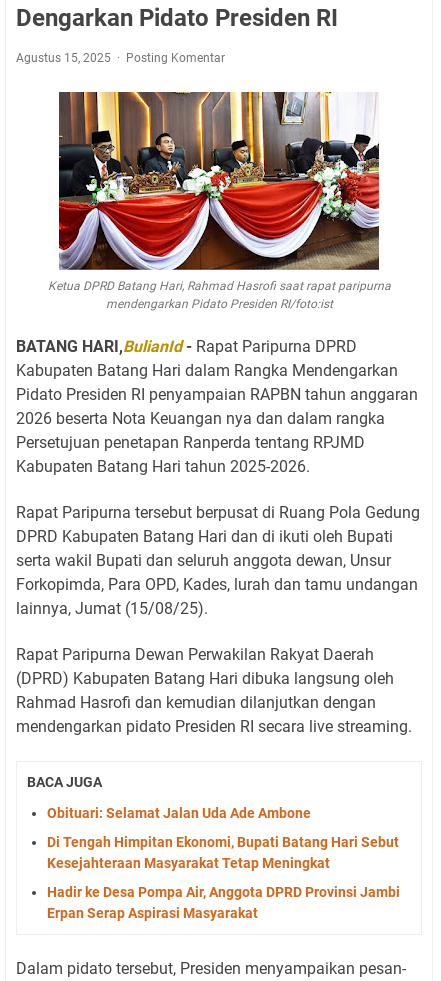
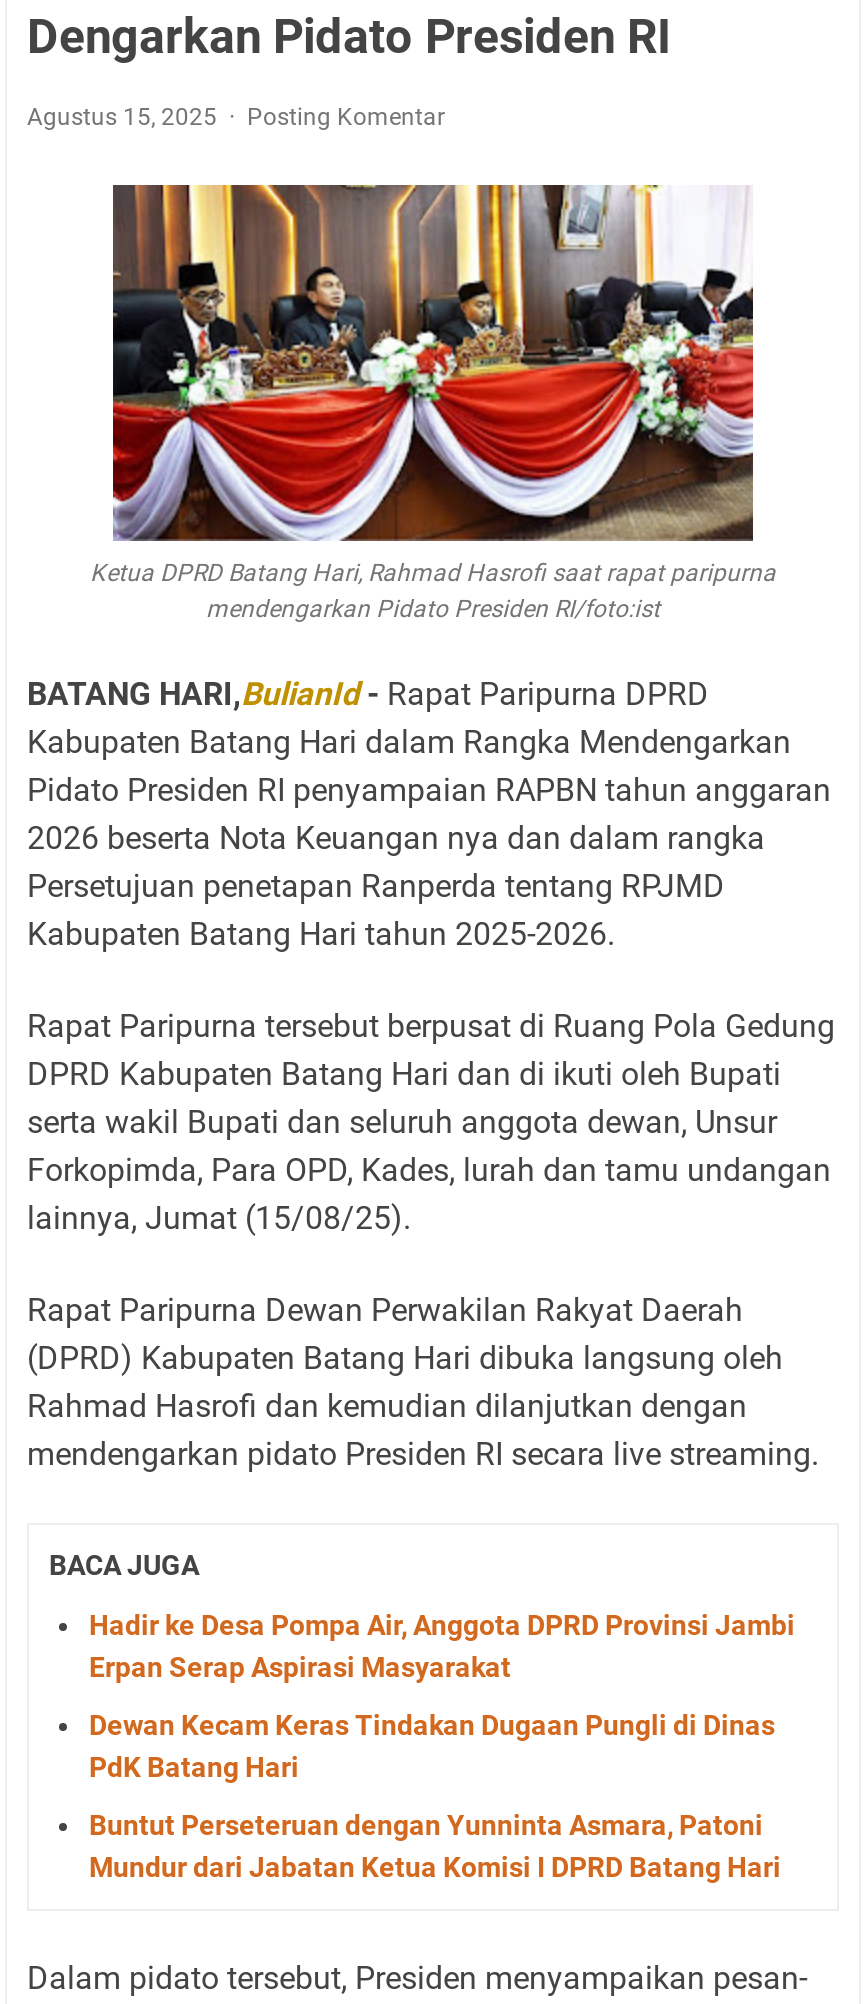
[47,805,399,871] Obituari: Selamat Jalan Uda Ade Ambone | Di Tengah Himpitan Ekonomi, Bupati Batang Hari Sebut | Kesejahteraan Masyarakat Tetap Meningkat -> none
moved [47,884,400,921] -> [89,1609,795,1683]: Hadir ke Desa Pompa Air, Anggota DPRD Provinsi Jambi | Erpan Serap Aspirasi Masyarakat
none -> [89,1709,781,1883] Dewan Kecam Keras Tindakan Dugaan Pungli di Dinas | PdK Batang Hari | Buntut Perseteruan dengan Yunninta Asmara, Patoni | Mundur dari Jabatan Ketua Komisi I DPRD Batang Hari

